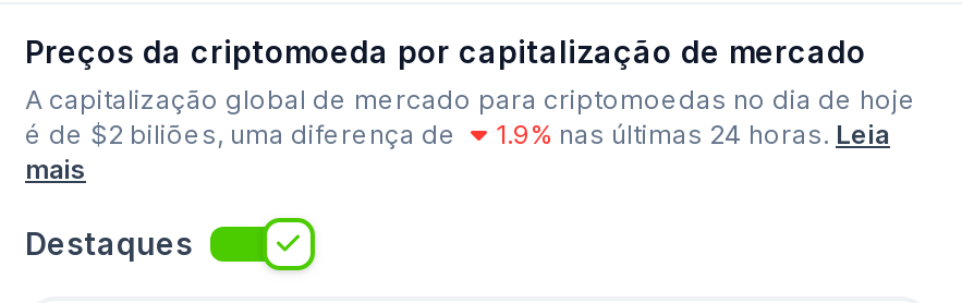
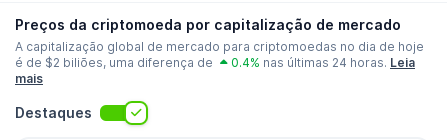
[496,118,890,150] 1.9% nas últimas 24 horas. Leia -> [231,55,415,70] 0.4% nas últimas 24 horas. Leia

